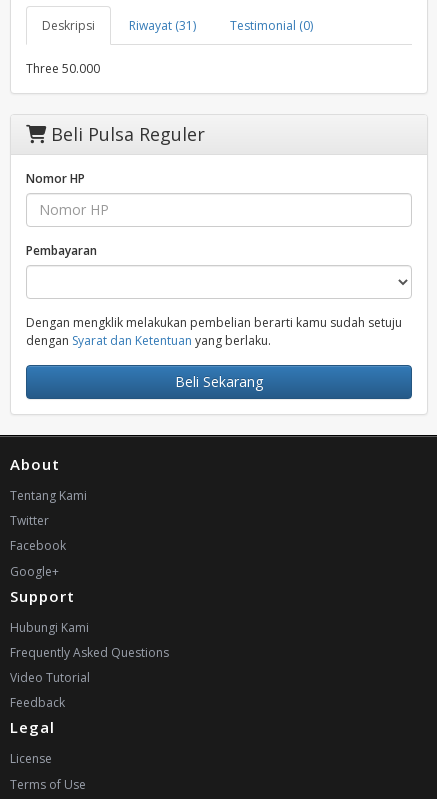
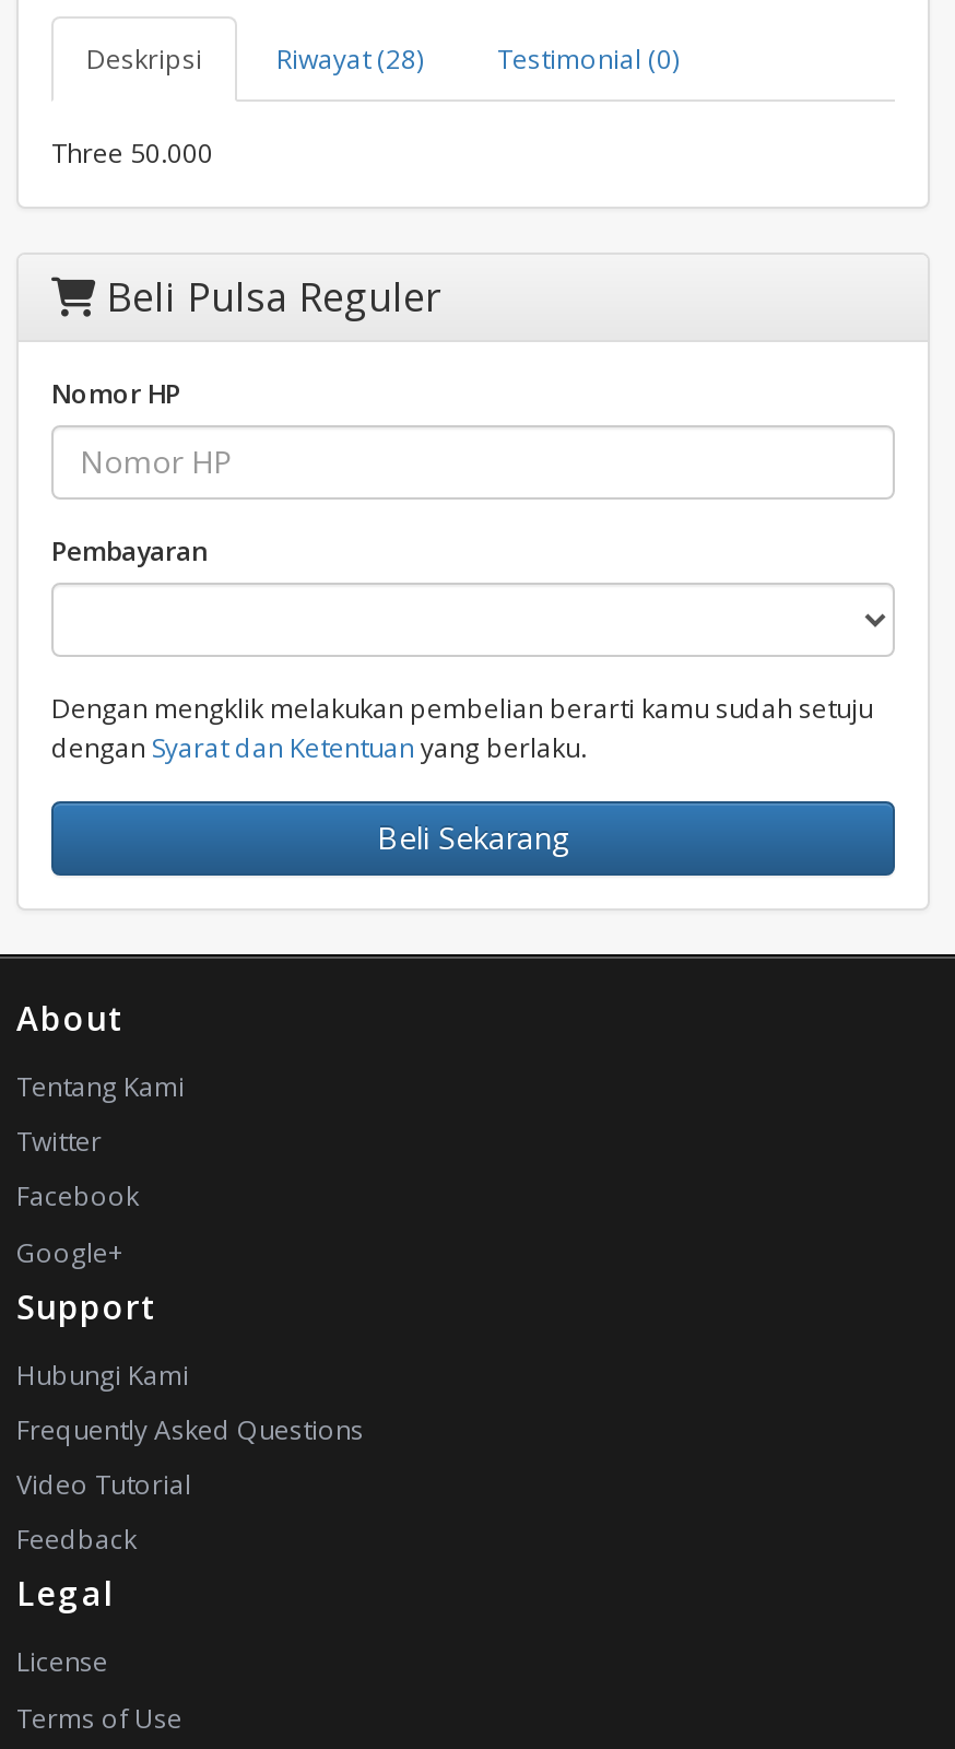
[42,17,313,34] Deskripsi Riwayat (31) Testimonial (0) -> [86,40,679,78] Deskripsi Riwayat (28) Testimonial (0)

